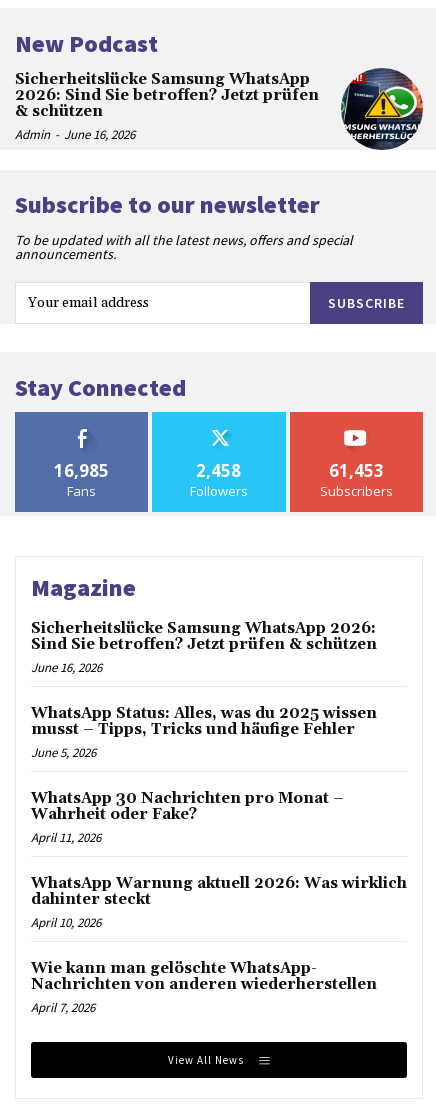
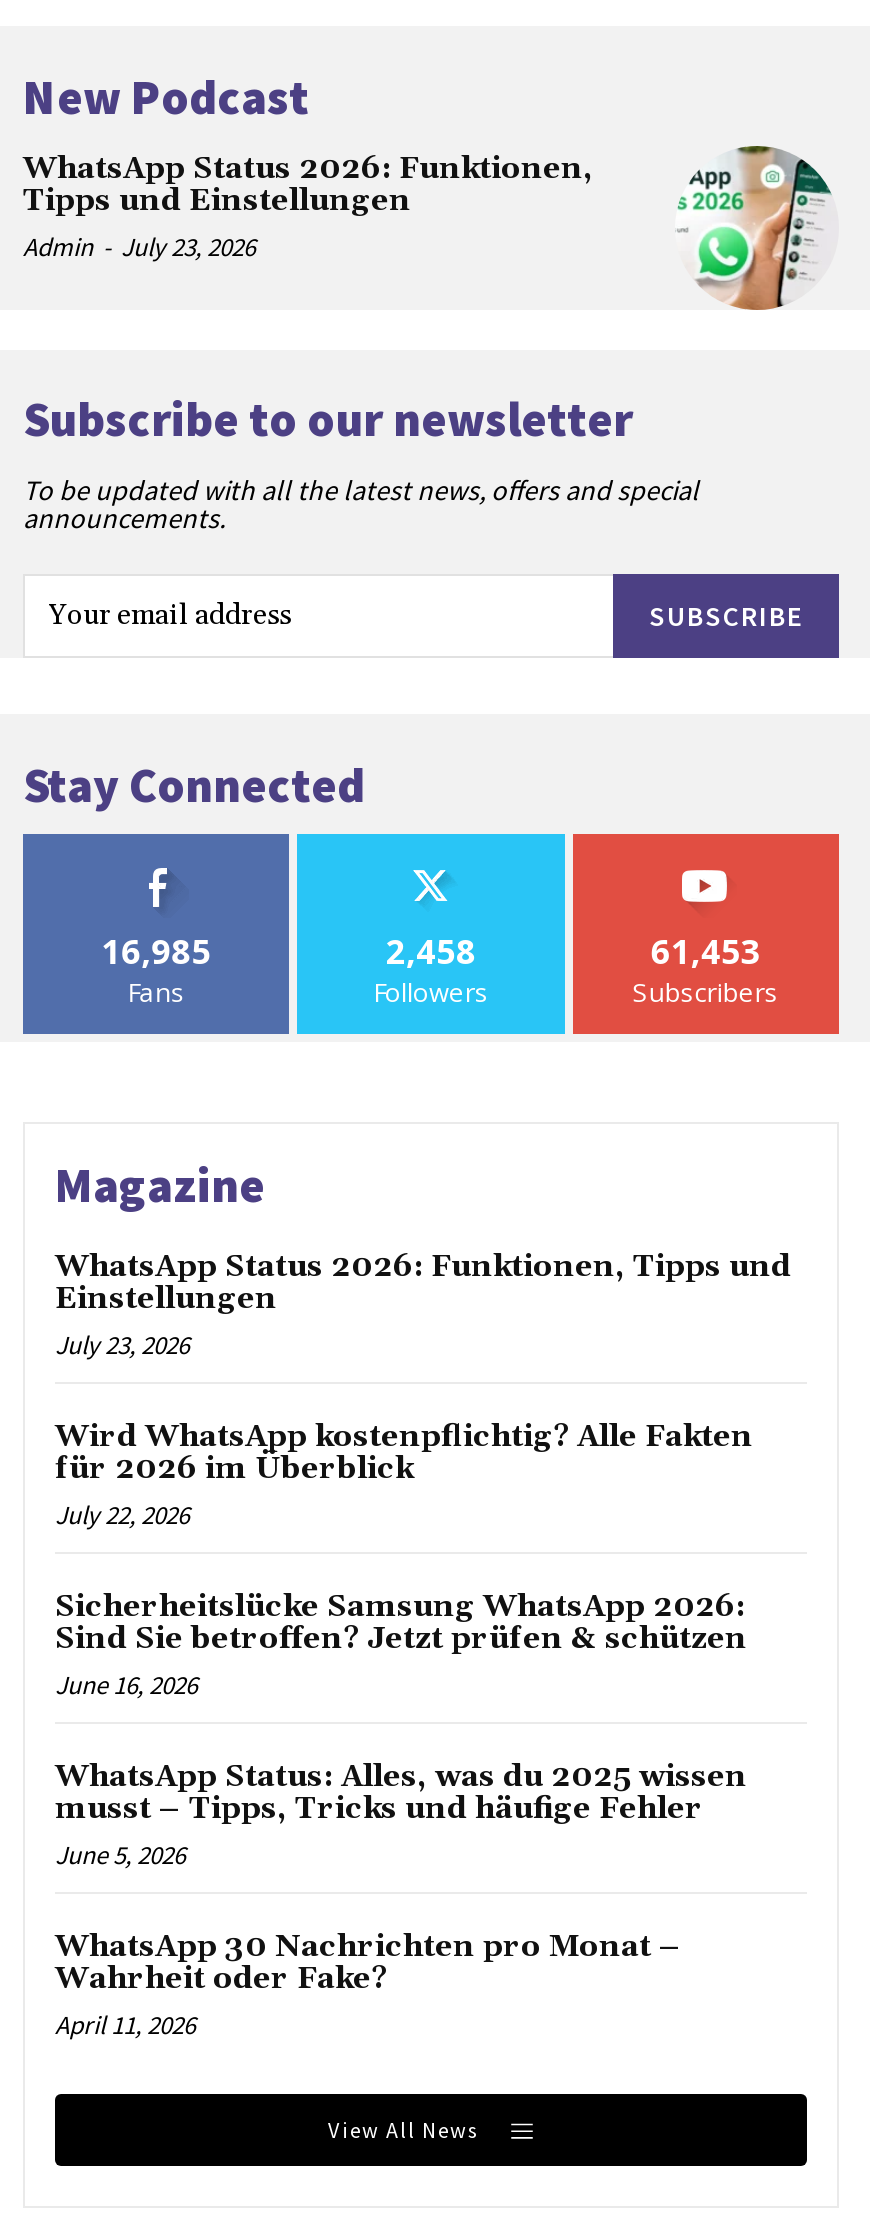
[15,70,319,143] Sicherheitslücke Samsung WhatsApp | 2026: Sind Sie betroffen? Jetzt prüfen | & schützen | Admin - June 16, 2026 -> [23,150,593,264] WhatsApp Status 2026: Funktionen, | Tipps und Einstellungen | Admin - July 23, 2026
[340,68,424,151] [image] -> [675,146,839,312] [image]
none -> [55,1248,791,1532] WhatsApp Status 2026: Funktionen, Tipps und | Einstellungen | July 23, 2026 | Wird WhatsApp kostenpflichtig? Alle Fakten | für 2026 im Überblick | July 22, 2026
moved [31,619,377,846] -> [55,1588,747,2042]: Sicherheitslücke Samsung WhatsApp 2026: | Sind Sie betroffen? Jetzt prüfen & schützen | June 16, 2026 | ... | Wahrheit oder Fake? | April 11, 2026
[31,874,407,1016] WhatsApp Warnung aktuell 2026: Was wirklich | dahinter steckt | April 10, 2026 | Wie kann man gelöschte WhatsApp- | Nachrichten von anderen wiederherstellen | April 7, 2026 -> none

